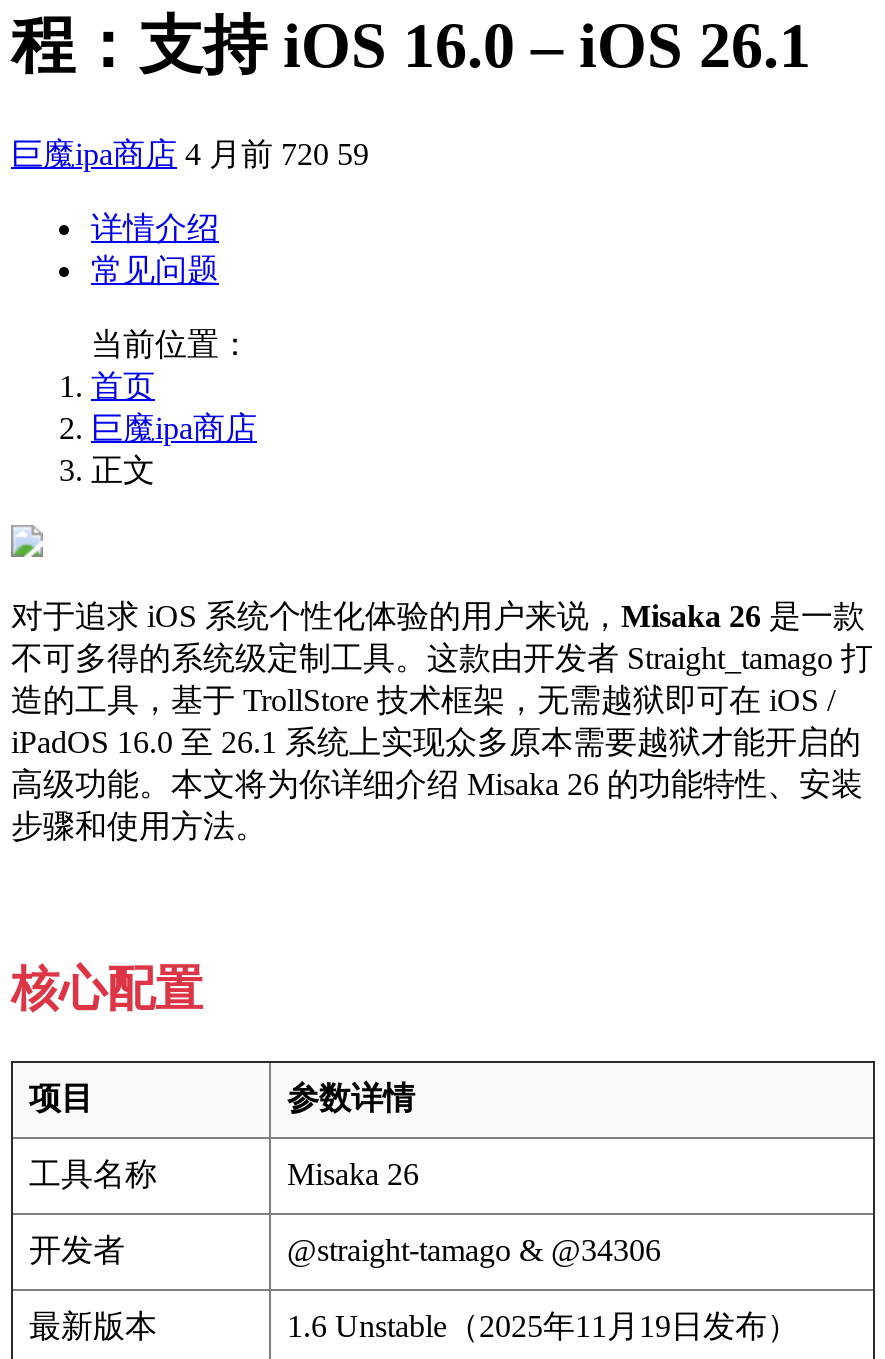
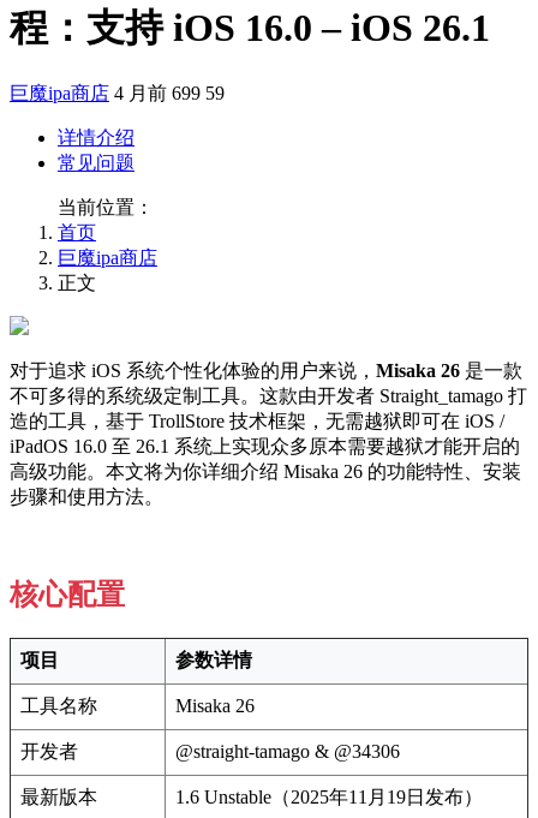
[11,137,369,171] 巨魔ipa商店 4 月前720 59 -> [10,83,225,103] 巨魔ipa商店 4 月前699 59

